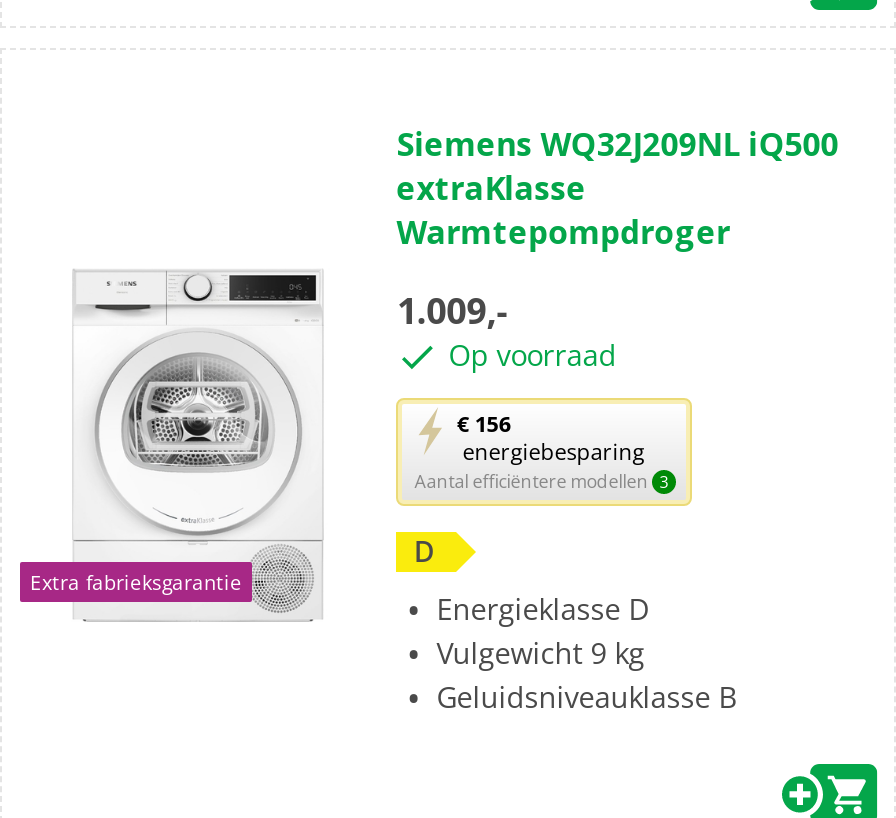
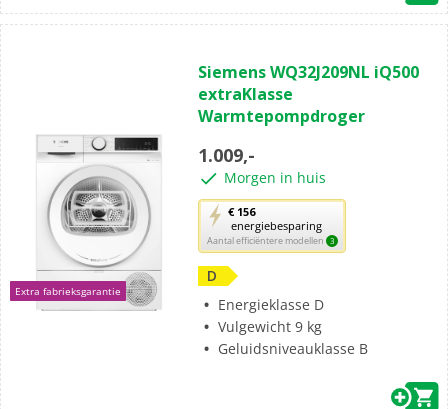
[448,336,616,374] Op voorraad -> [224,168,326,187] Morgen in huis

